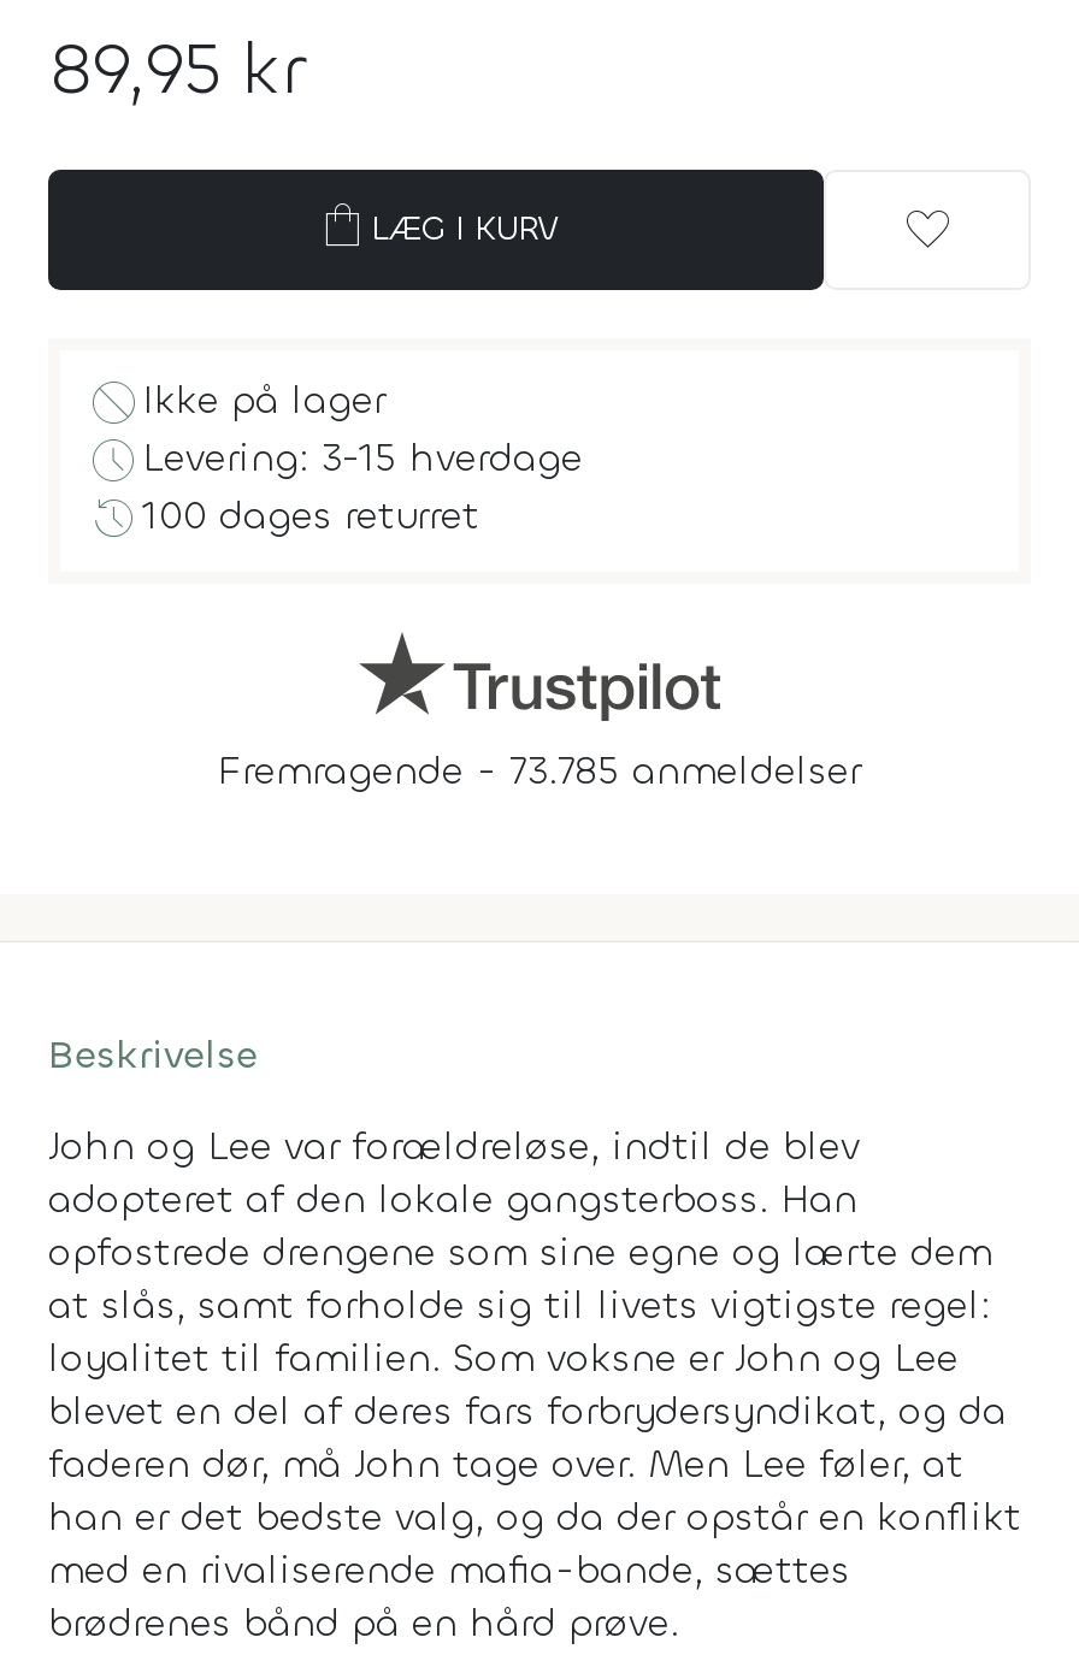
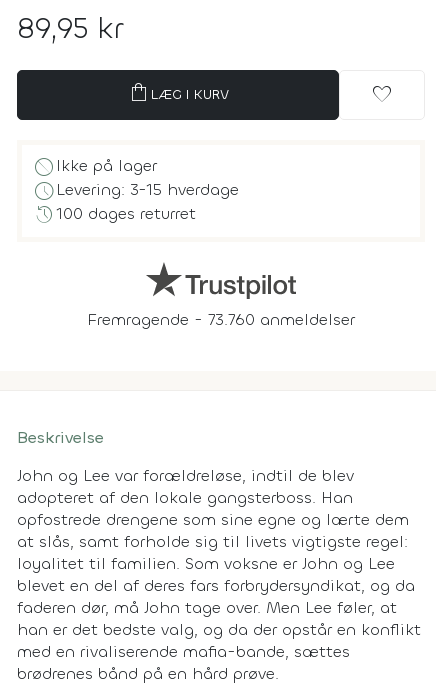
[218,745,861,795] Fremragende - 73.785 anmeldelser -> [87,309,355,330] Fremragende - 73.760 anmeldelser

